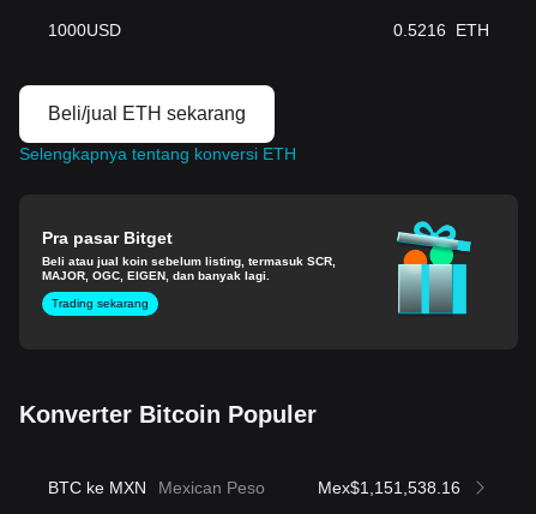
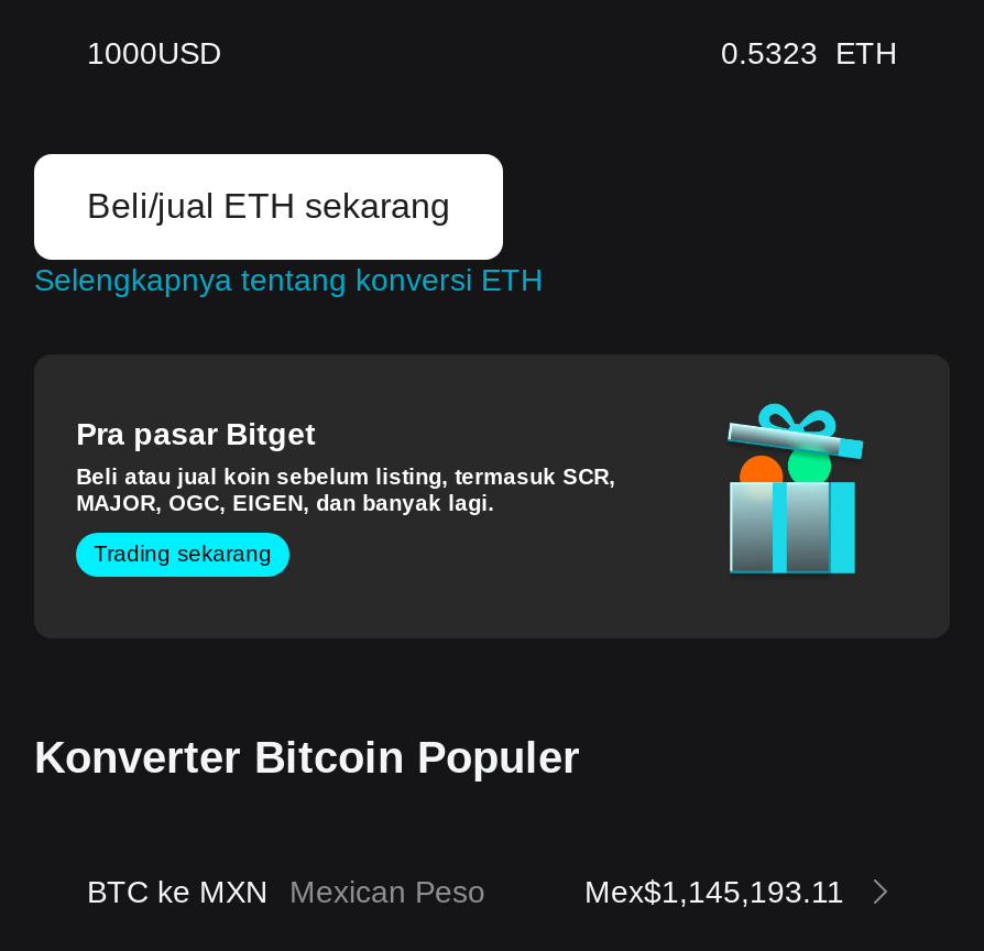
[393,20,489,40] 0.5216 ETH -> [721,35,897,70] 0.5323 ETH
[318,478,460,497] Mex$1,151,538.16 -> [584,874,844,909] Mex$1,145,193.11

